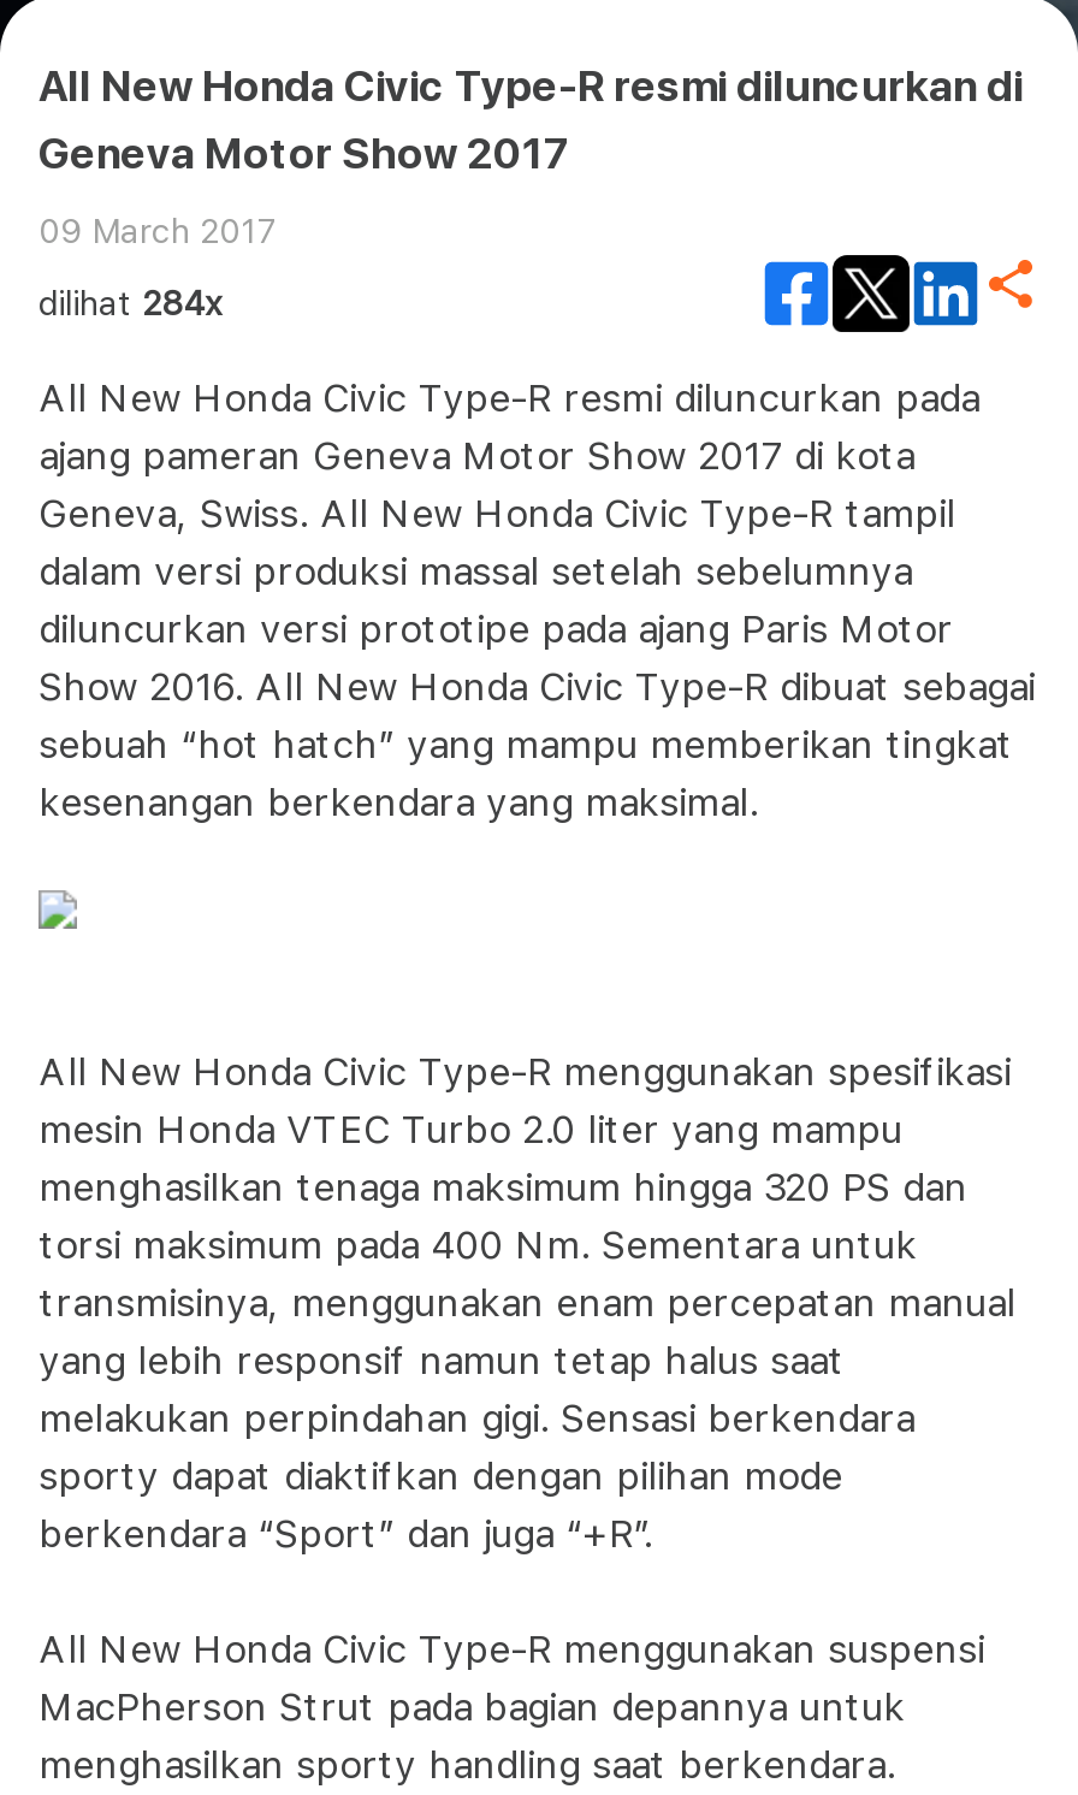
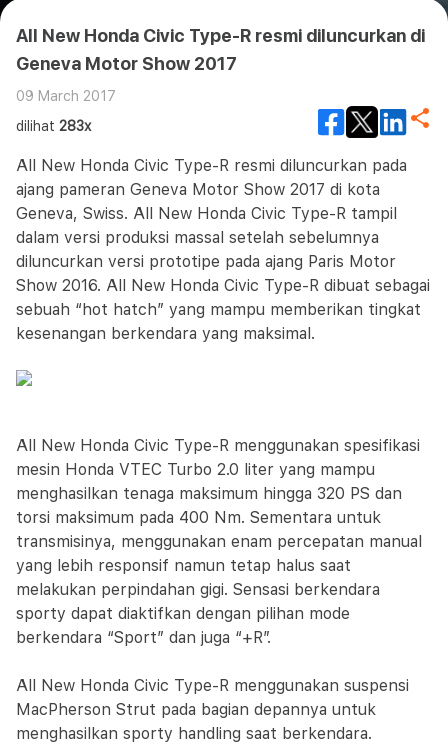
[38,284,221,322] dilihat 284x -> [16,118,91,134] dilihat 283x

